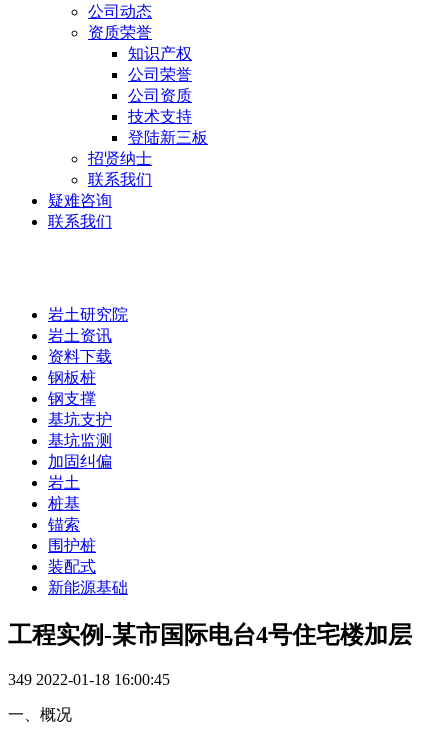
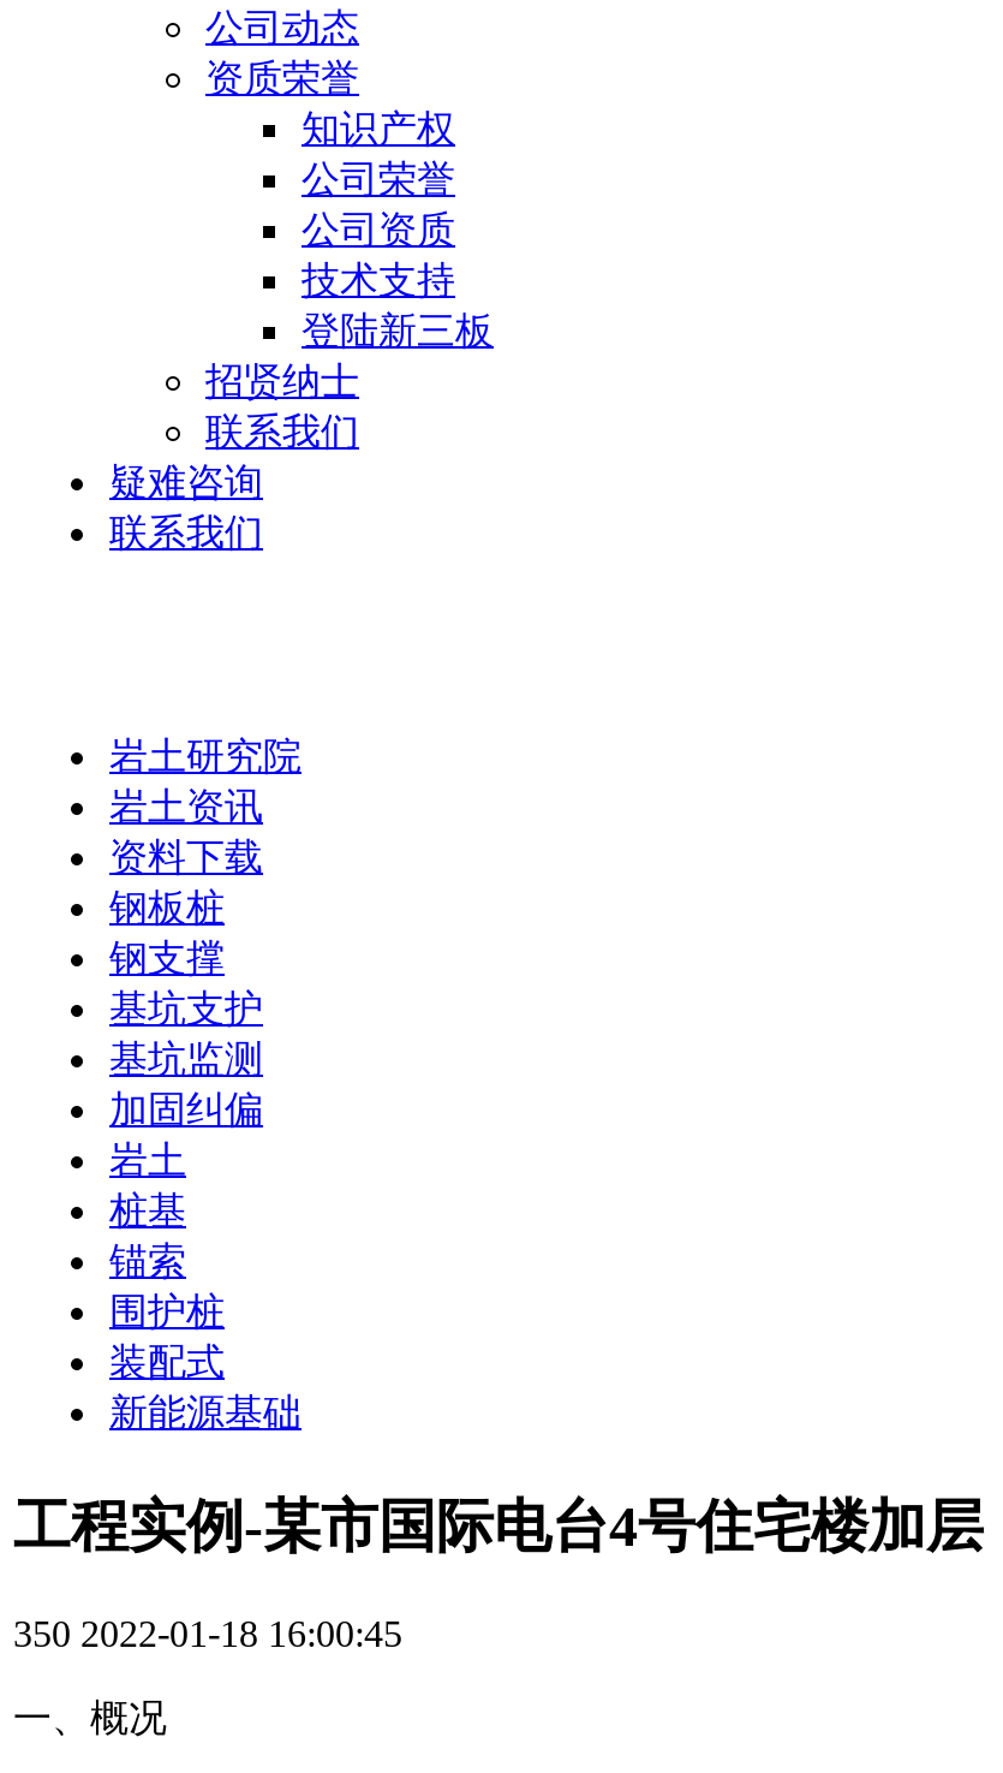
[8,671,170,688] 349 2022-01-18 16:00:45 -> [13,1613,402,1654] 350 2022-01-18 16:00:45

